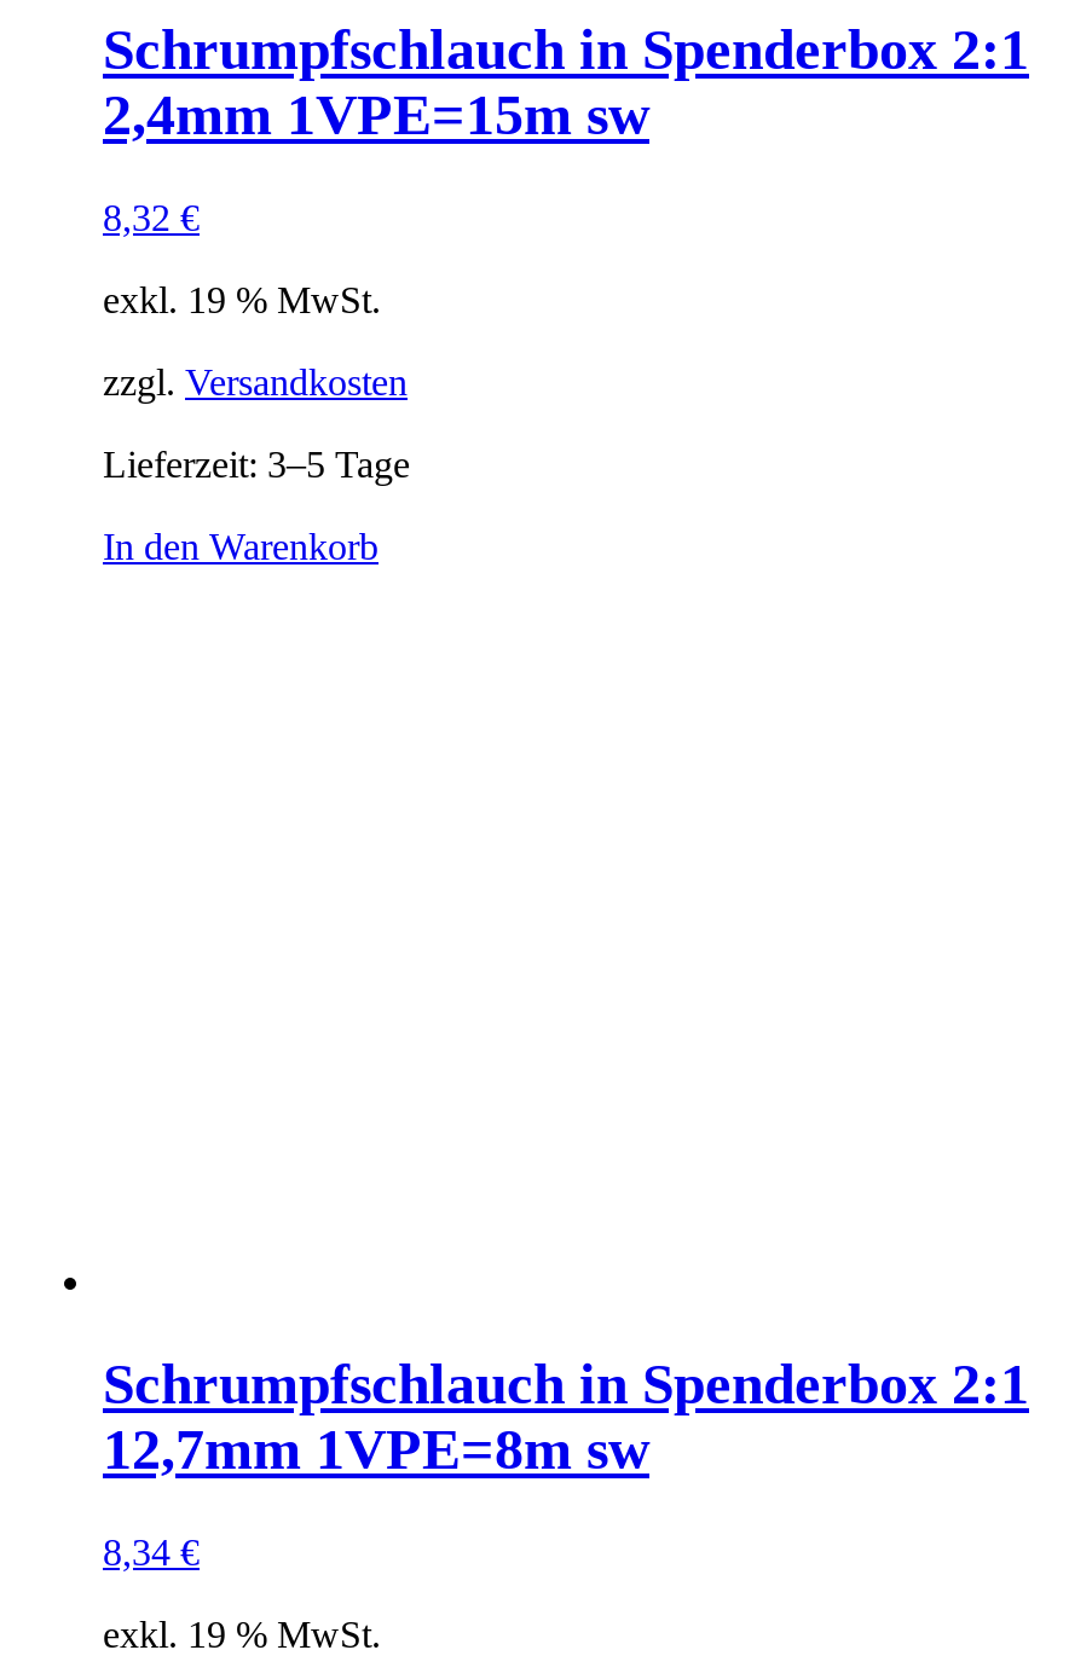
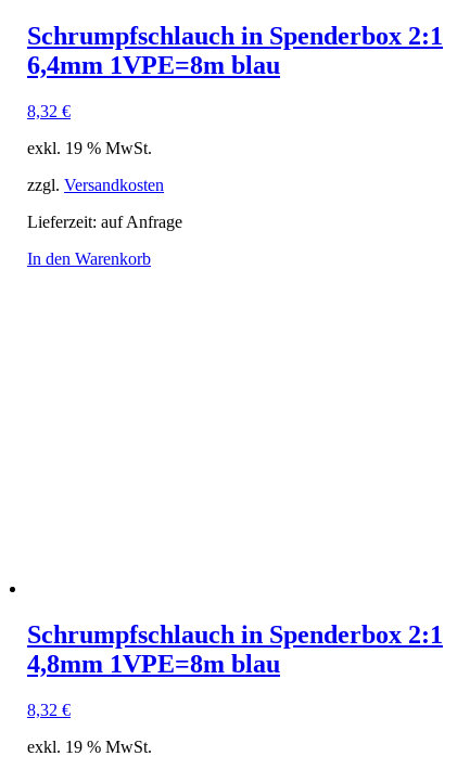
[103,84,649,147] 2,4mm 1VPE=15m sw -> [27,51,280,79] 6,4mm 1VPE=8m blau
[103,444,410,485] Lieferzeit: 3–5 Tage -> [27,213,182,231] Lieferzeit: auf Anfrage
[103,1418,649,1481] 12,7mm 1VPE=8m sw -> [27,650,280,678] 4,8mm 1VPE=8m blau
[103,1531,200,1572] 8,34 € -> [27,700,71,719] 8,32 €

